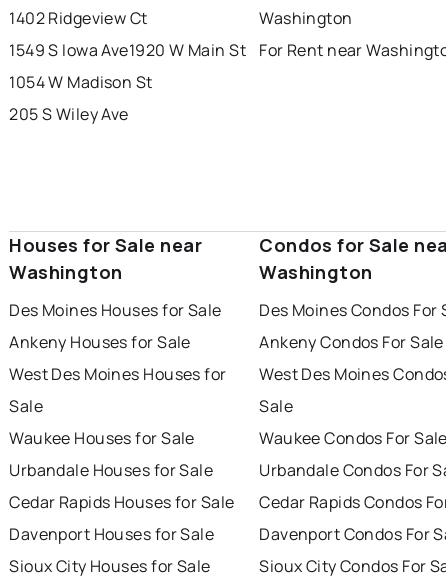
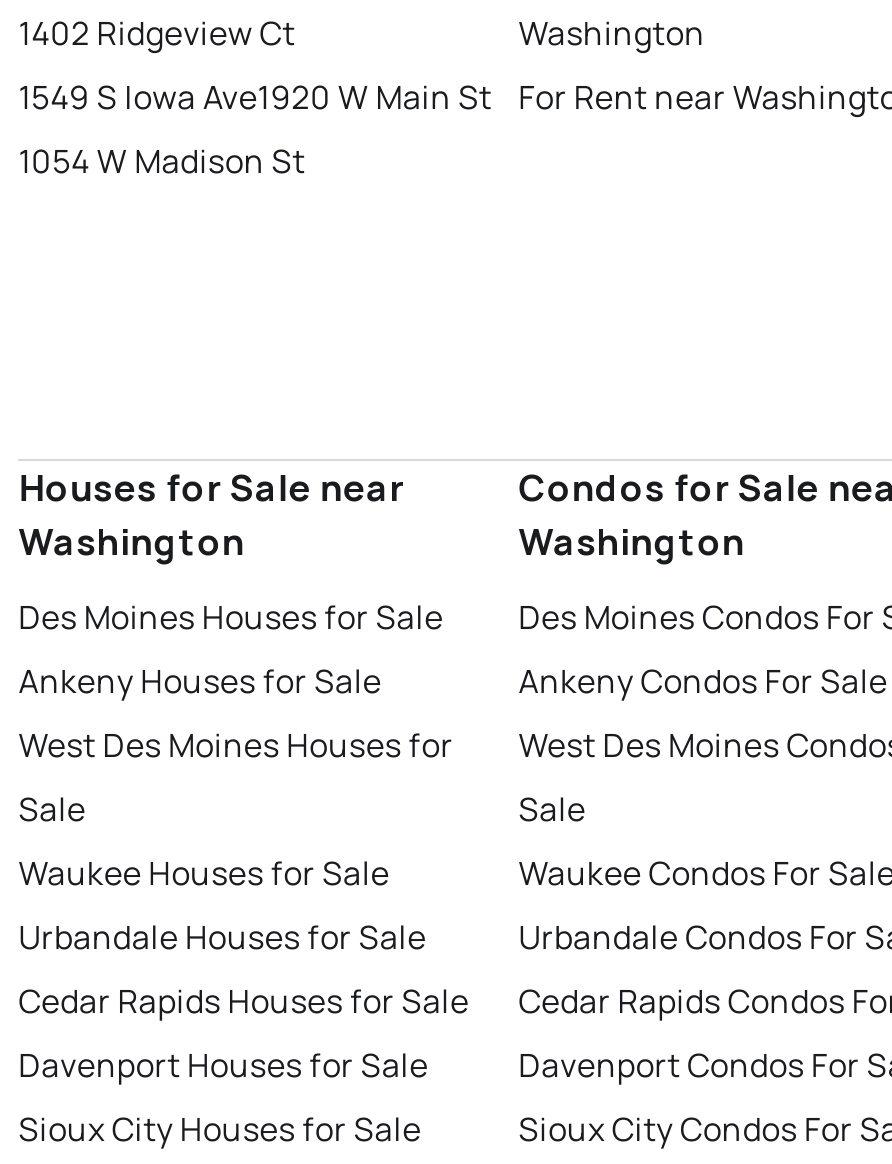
[9,103,129,125] 205 S Wiley Ave -> none

